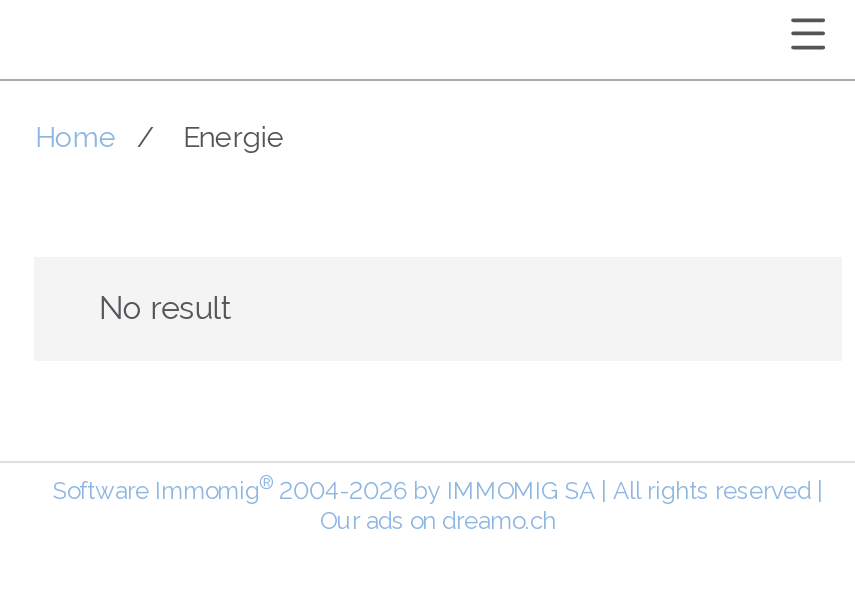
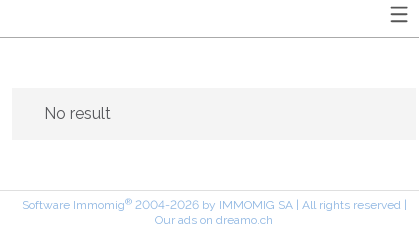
[35,119,285,153] Home | Energie -> none

